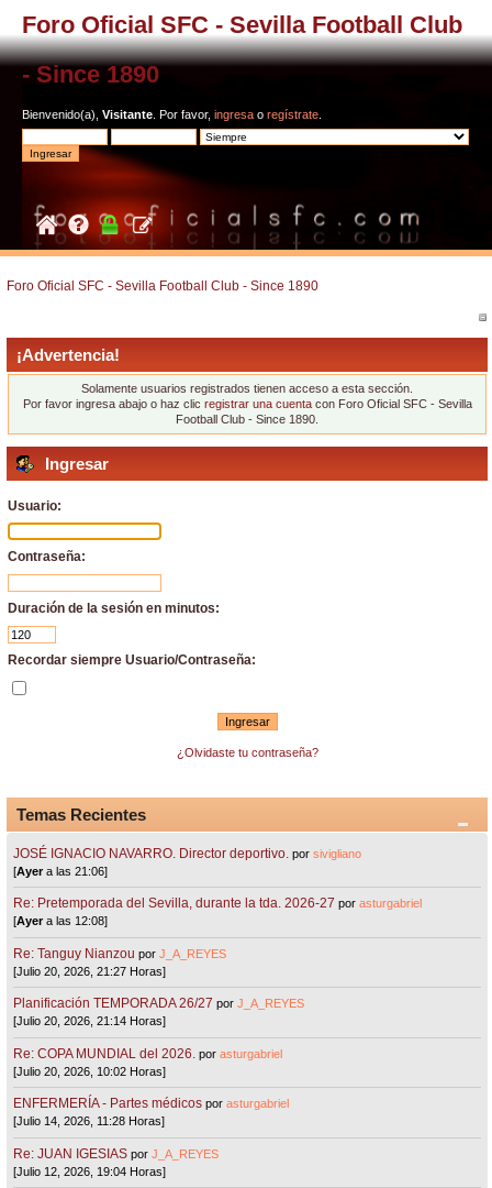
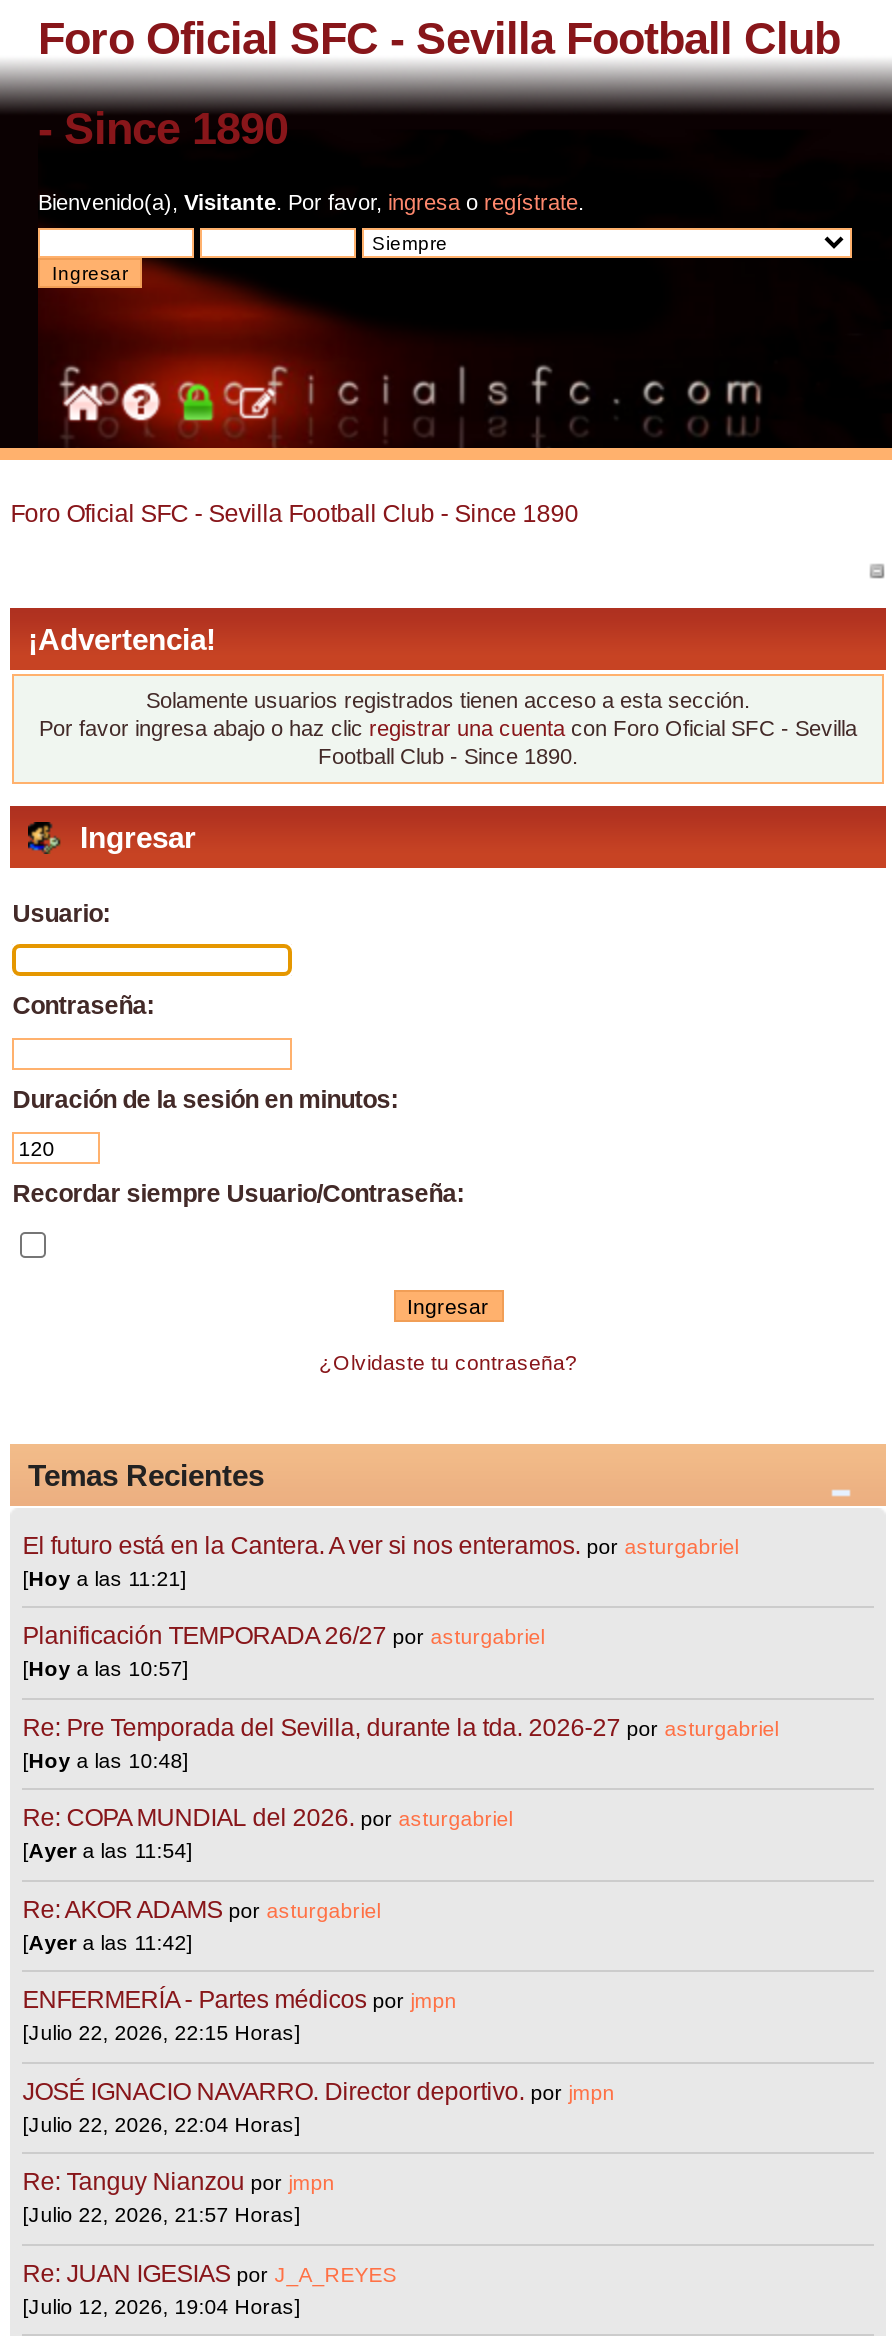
[13,846,422,1028] JOSÉ IGNACIO NAVARRO. Director deportivo. por sivigliano | [Ayer a las 21:06] | Re: Pretemporada del Sevilla, durante la tda. 2026-27 por asturgabriel | [Ayer a las 12:08] | Re: Tanguy Nianzou por J_A_REYES | [Julio 20, 2026, 21:27 Horas] | Planificación TEMPORADA 26/27 por J_A_REYES | [Julio 20, 2026, 21:14 Horas] -> [22,1532,778,1772] El futuro está en la Cantera. A ver si nos enteramos. por asturgabriel | [Hoy a las 11:21] | Planificación TEMPORADA 26/27 por asturgabriel | [Hoy a las 10:57] | Re: Pre Temporada del Sevilla, durante la tda. 2026-27 por asturgabriel | [Hoy a las 10:48]
moved [13,1046,282,1061] -> [22,1805,512,1833]: Re: COPA MUNDIAL del 2026. por asturgabriel
[13,1065,289,1128] [Julio 20, 2026, 10:02 Horas] | ENFERMERÍA - Partes médicos por asturgabriel | [Julio 14, 2026, 11:28 Horas] -> [22,1839,614,2227] [Ayer a las 11:54] | Re: AKOR ADAMS por asturgabriel | [Ayer a las 11:42] | ENFERMERÍA - Partes médicos por jmpn | [Julio 22, 2026, 22:15 Horas] | JOSÉ IGNACIO NAVARRO. Director deportivo. por jmpn | [Julio 22, 2026, 22:04 Horas] | Re: Tanguy Nianzou por jmpn | [Julio 22, 2026, 21:57 Horas]

